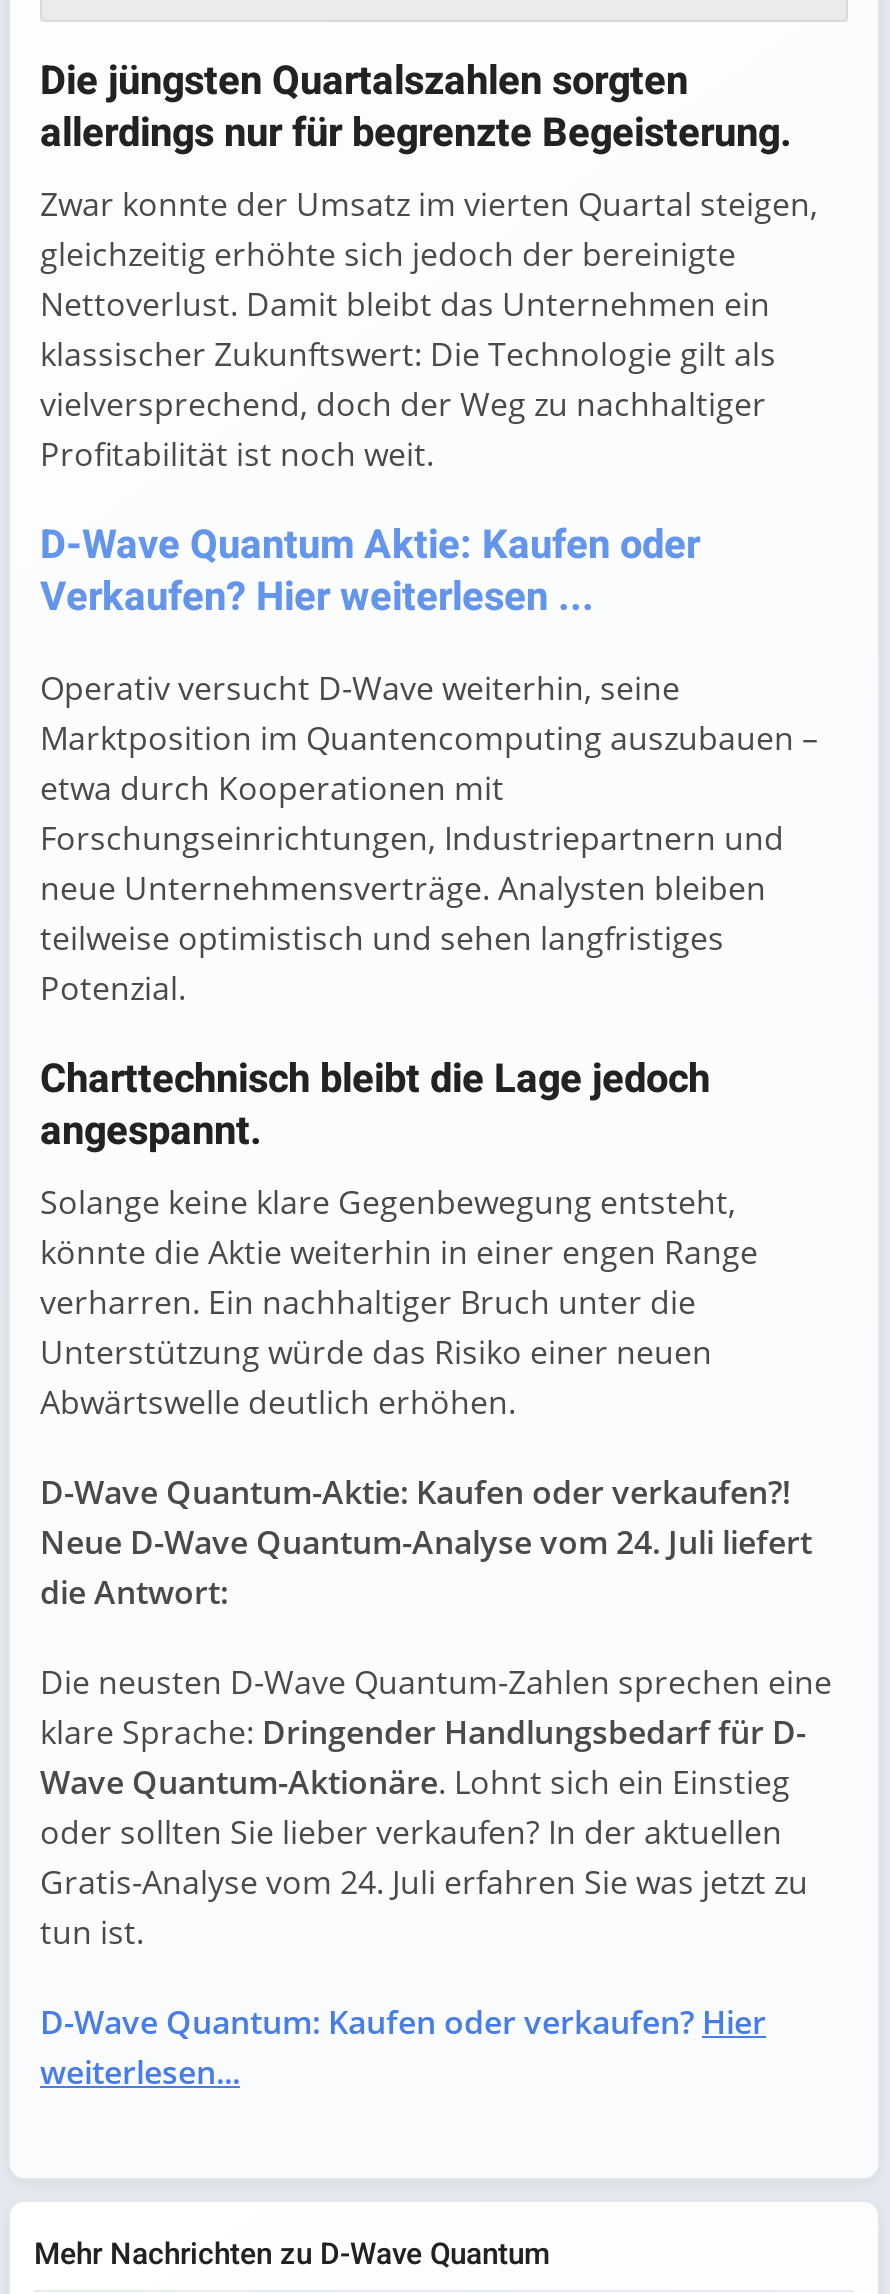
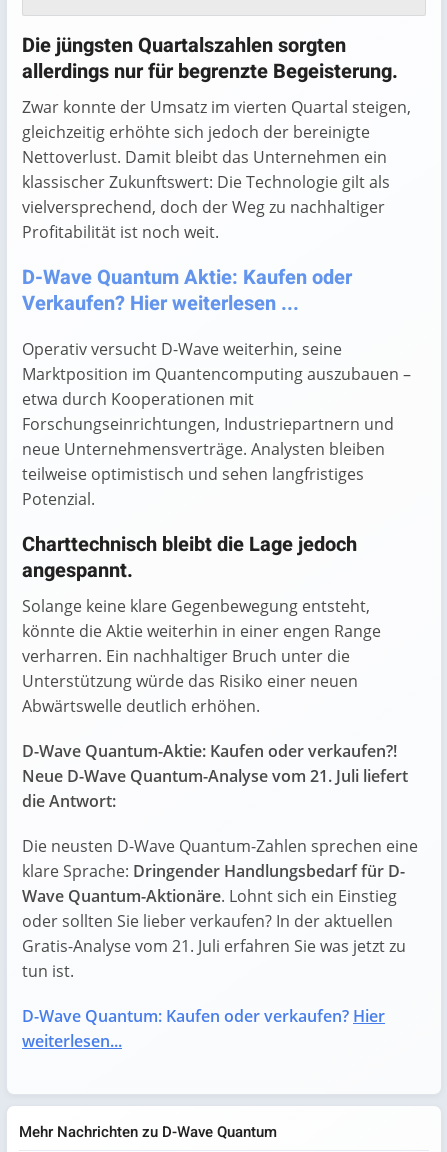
[40,1519,812,1563] Neue D-Wave Quantum-Analyse vom 24. Juli liefert -> [22,765,408,787] Neue D-Wave Quantum-Analyse vom 21. Juli liefert
[40,1859,808,1903] Gratis-Analyse vom 24. Juli erfahren Sie was jetzt zu -> [22,935,406,957] Gratis-Analyse vom 21. Juli erfahren Sie was jetzt zu

